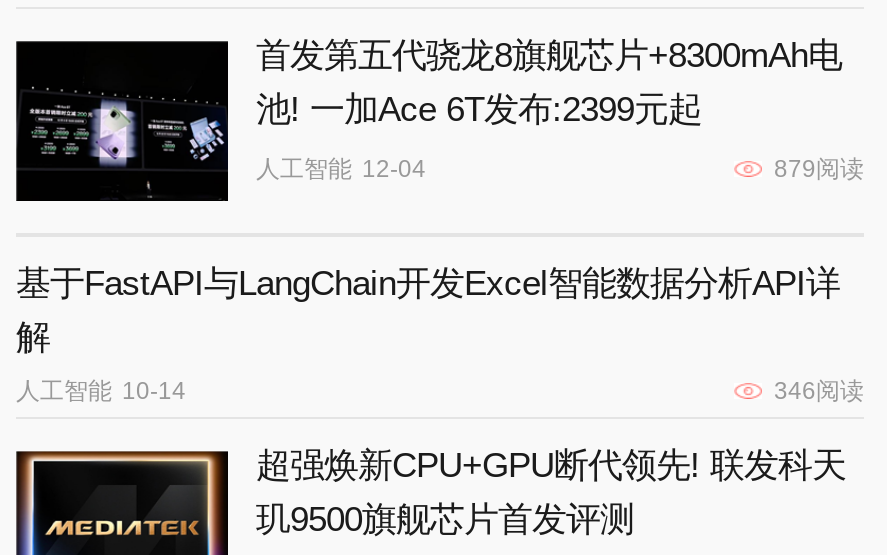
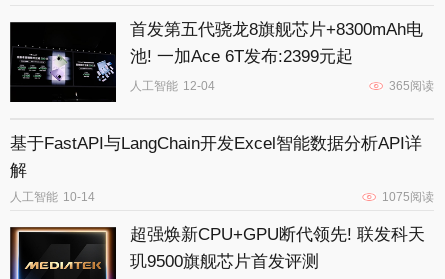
[774,155,864,183] 879阅读 -> [389,79,434,93] 365阅读
[774,377,864,405] 346阅读 -> [382,190,434,204] 1075阅读

